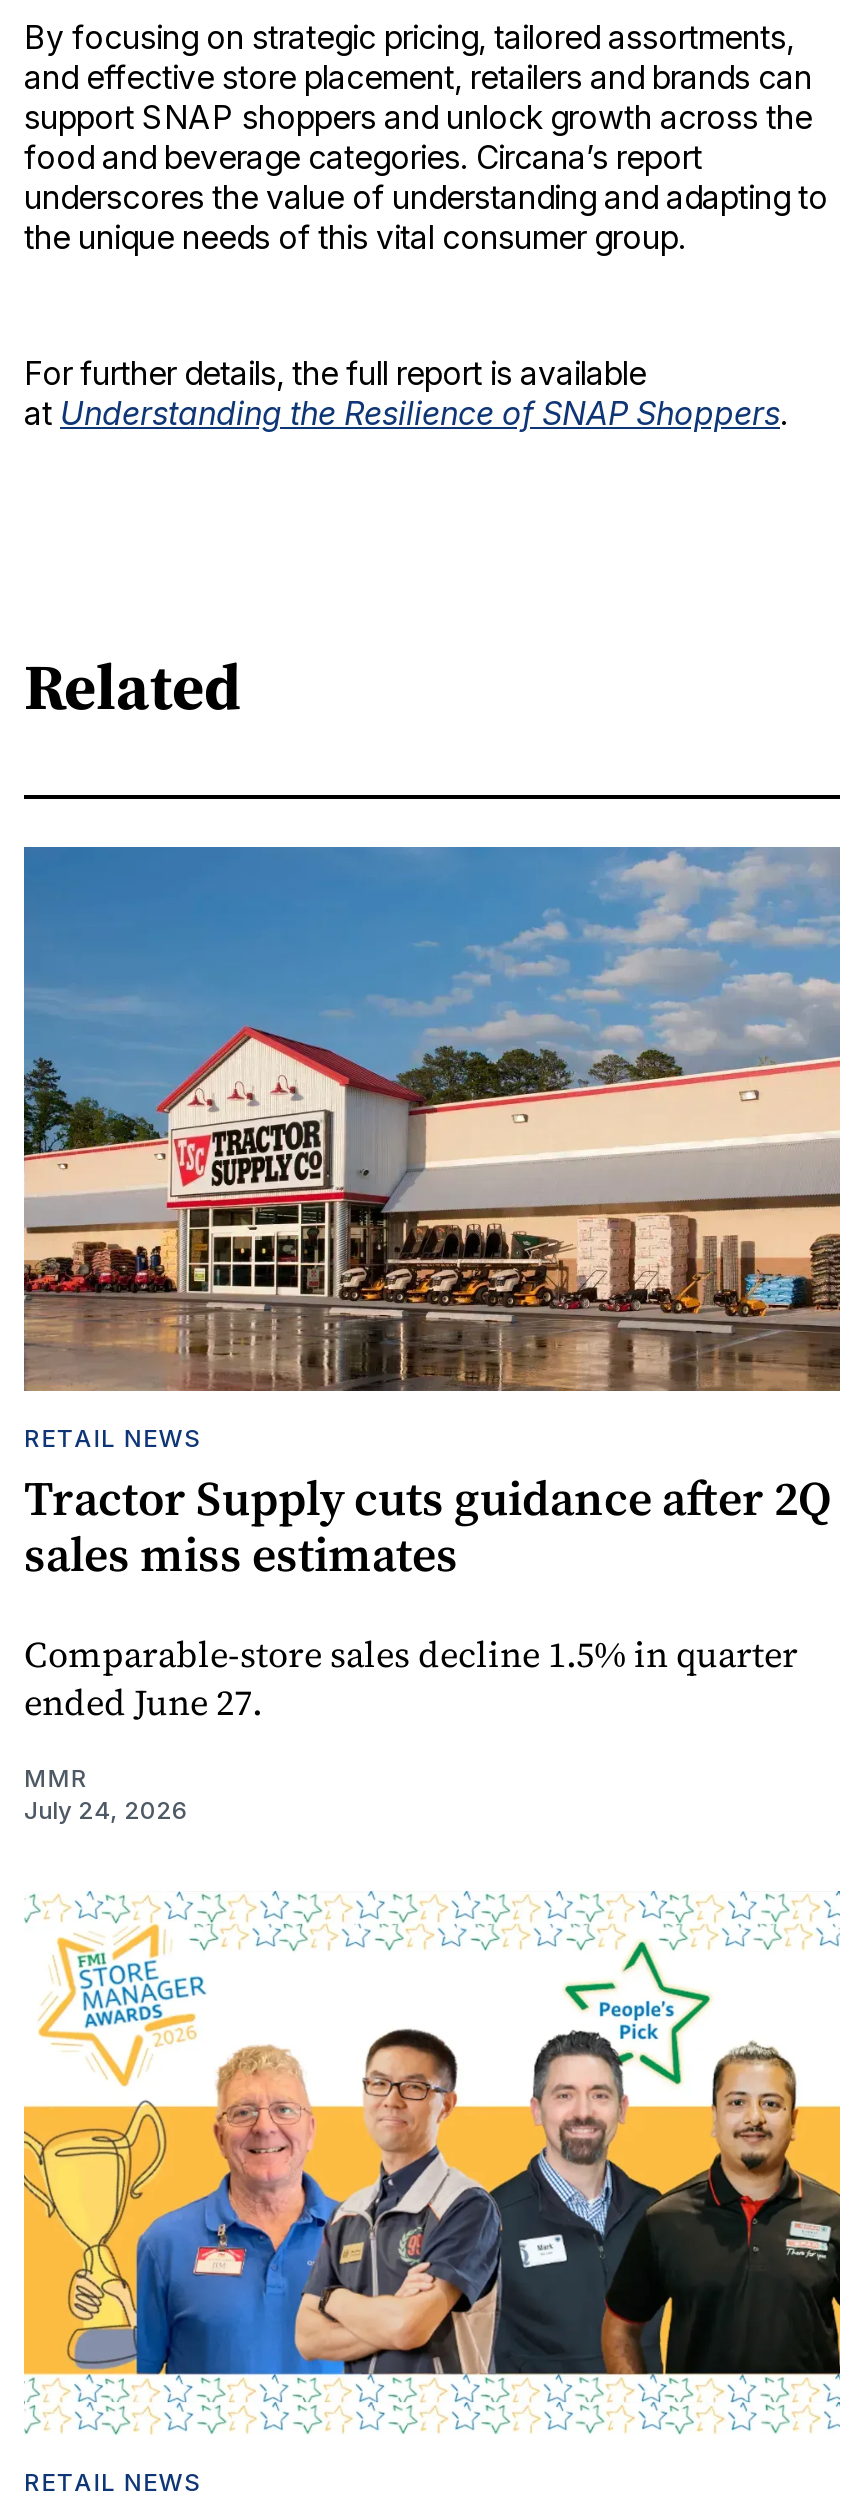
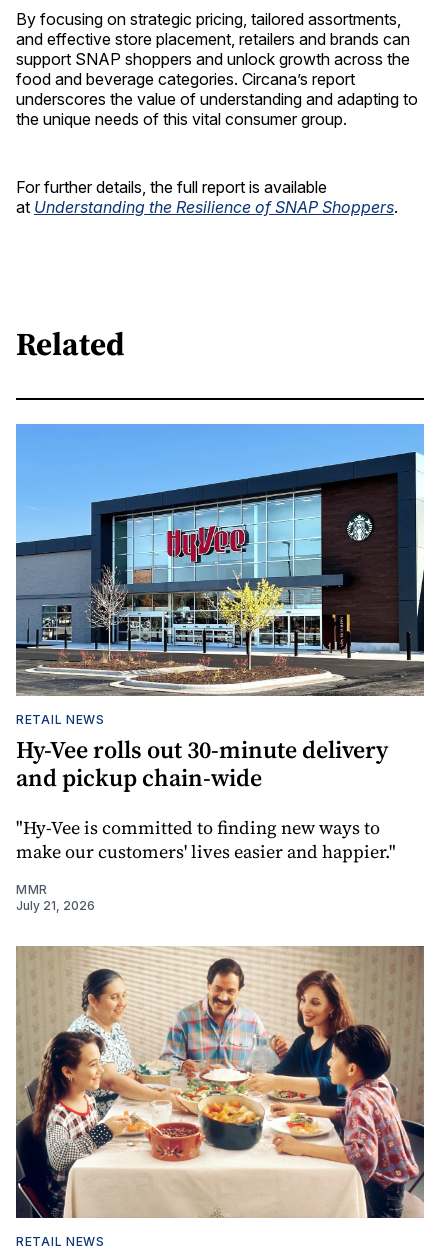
[22,847,842,1587] [image] | Tractor Supply cuts guidance after 2Q | sales miss estimates -> [15,424,425,794] [image] | Hy-Vee rolls out 30-minute delivery | and pickup chain-wide
[24,1629,798,1727] Comparable-store sales decline 1.5% in quarter | ended June 27. -> [16,815,396,864] "Hy-Vee is committed to finding new ways to | make our customers' lives easier and happier."
[24,1795,188,1825] July 24, 2026 -> [16,898,95,913] July 21, 2026
[22,1891,842,2435] [image] -> [15,945,425,1219] [image]

